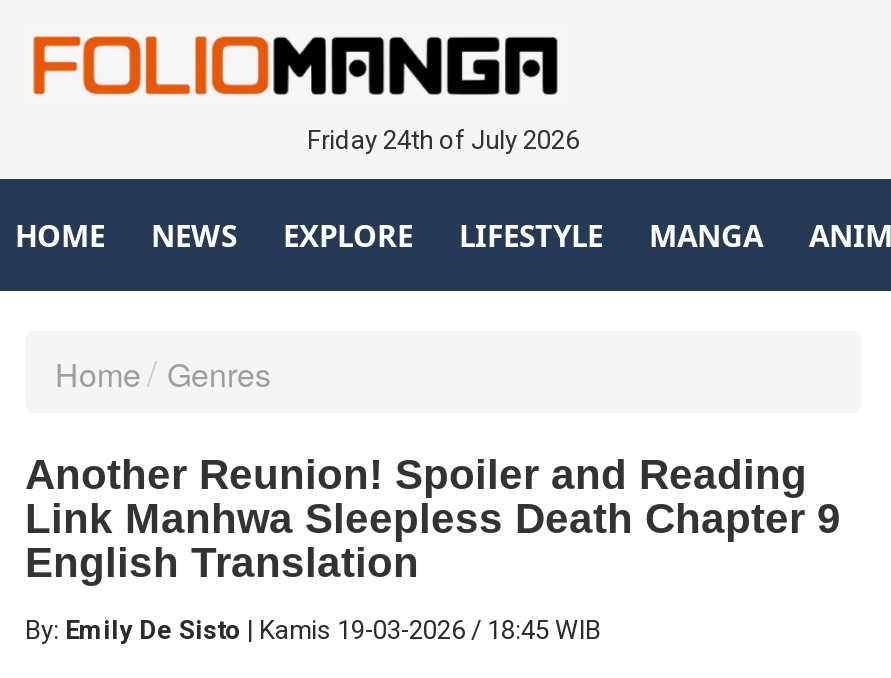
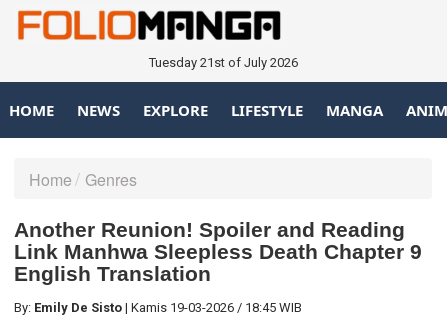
[307,125,579,155] Friday 24th of July 2026 -> [148,55,297,70] Tuesday 21st of July 2026

